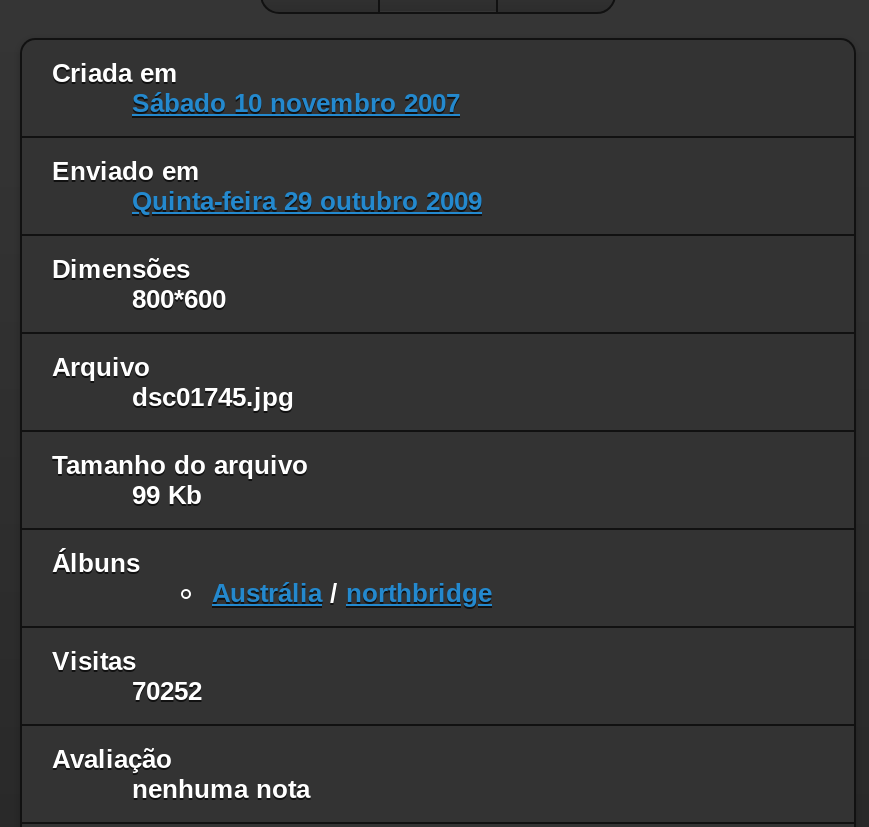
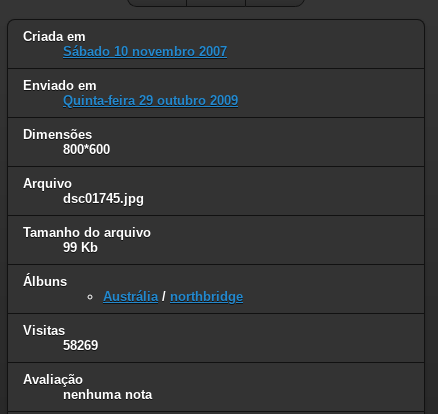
[132,676,202,706] 70252 -> [63,338,98,353] 58269

